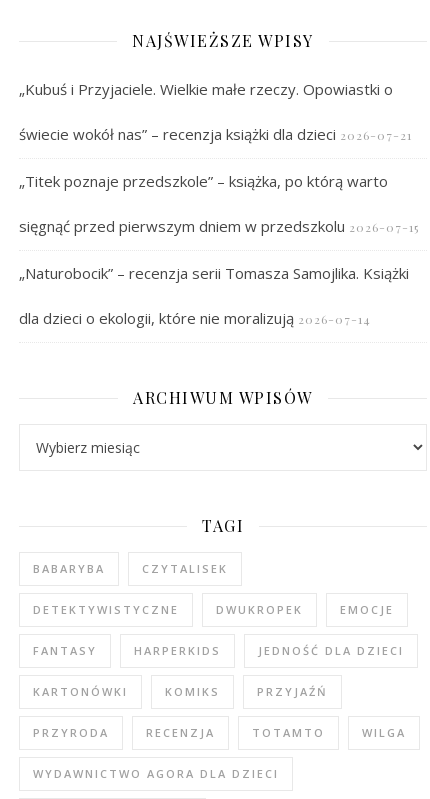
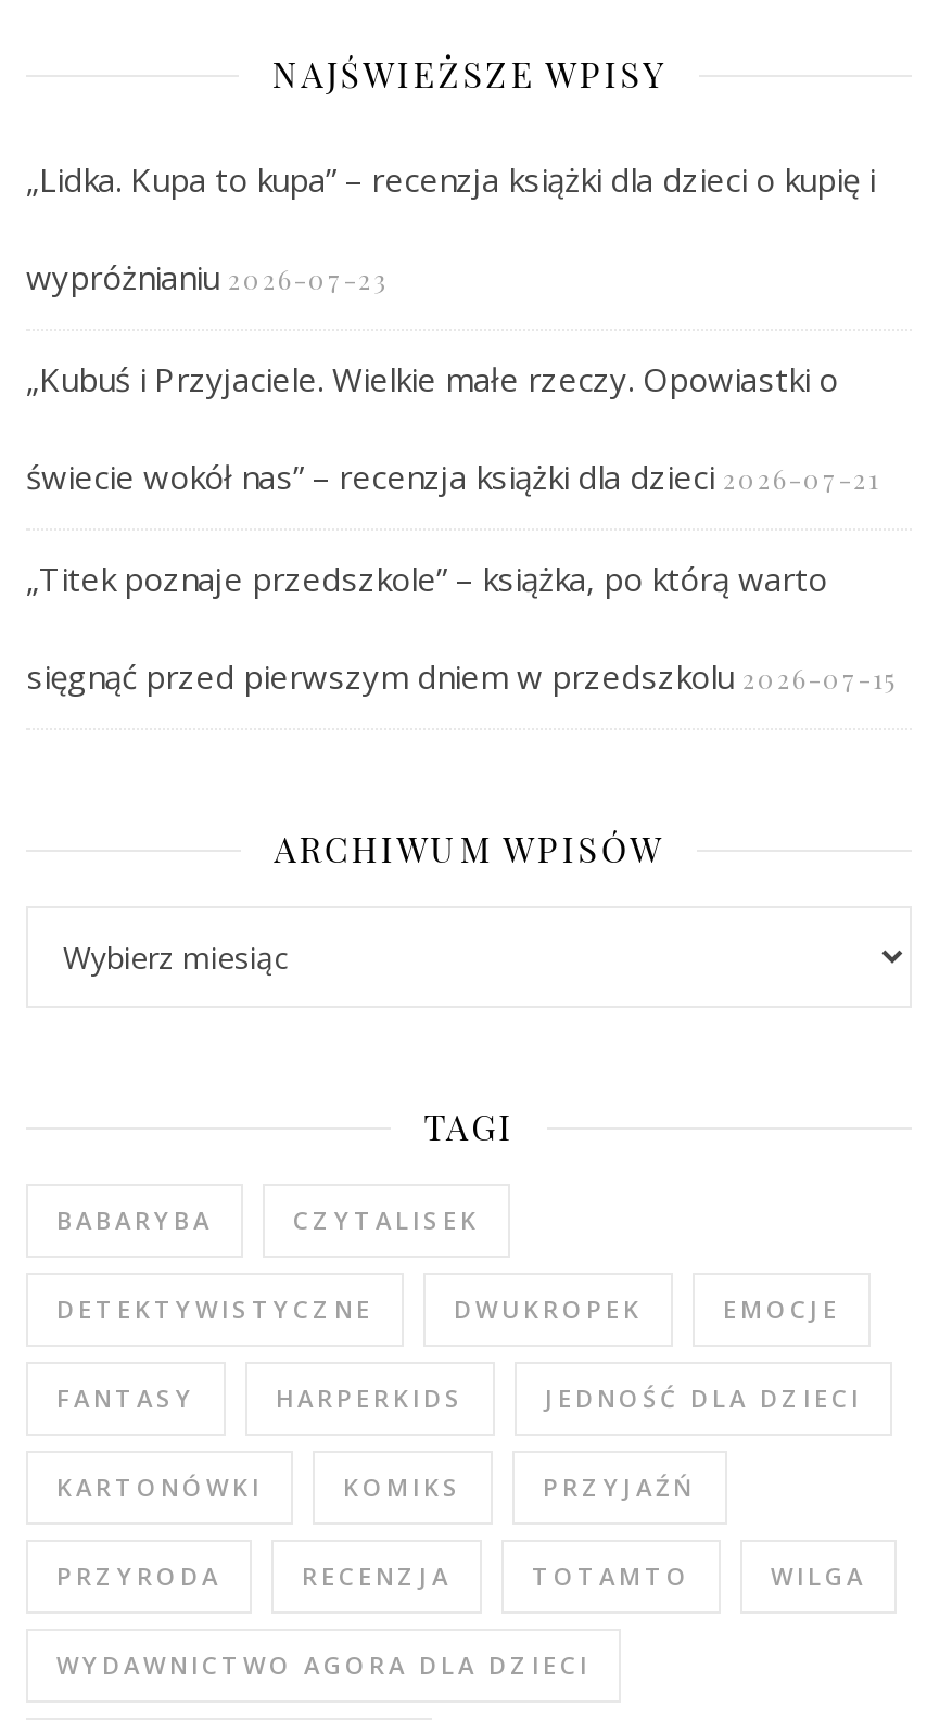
none -> [26,158,875,299] „Lidka. Kupa to kupa” – recenzja książki dla dzieci o kupię i | wypróżnianiu 2026-07-23
moved [19,79,419,236] -> [26,357,894,698]: „Kubuś i Przyjaciele. Wielkie małe rzeczy. Opowiastki o | świecie wokół nas” – recenzja książki dla dzieci 2026-07-21 | „Titek poznaje przedszkole” – książka, po którą warto | sięgnąć przed pierwszym dniem w przedszkolu 2026-07-15
[19,263,409,328] „Naturobocik” – recenzja serii Tomasza Samojlika. Książki | dla dzieci o ekologii, które nie moralizują 2026-07-14 -> none

